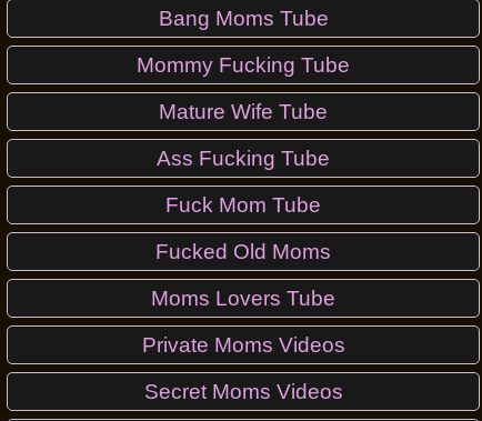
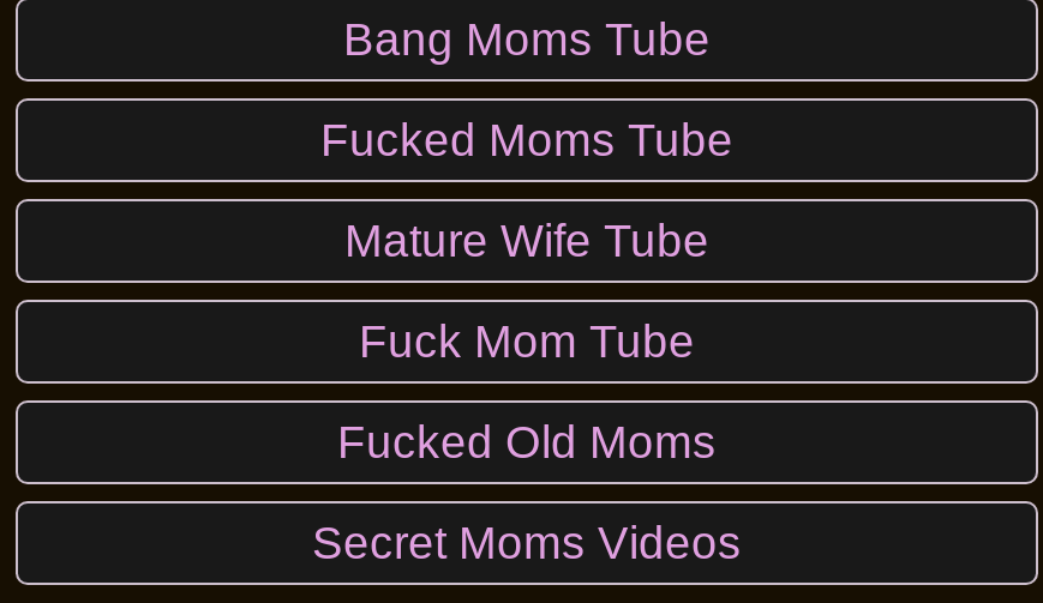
[137,53,350,76] Mommy Fucking Tube -> [320,114,733,164] Fucked Moms Tube
[157,146,330,170] Ass Fucking Tube -> none
[142,286,345,356] Moms Lovers Tube | Private Moms Videos -> none

